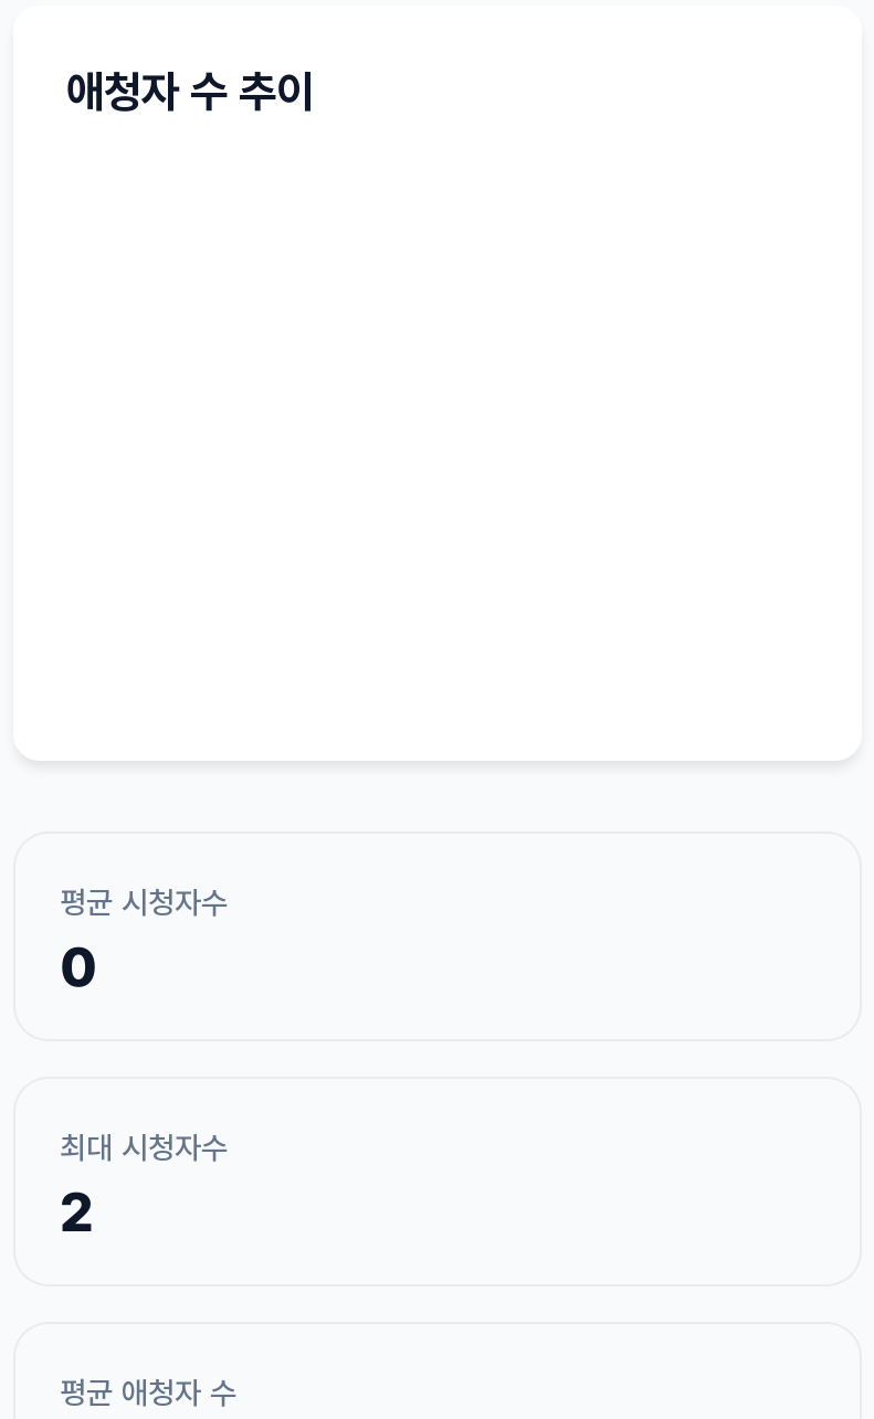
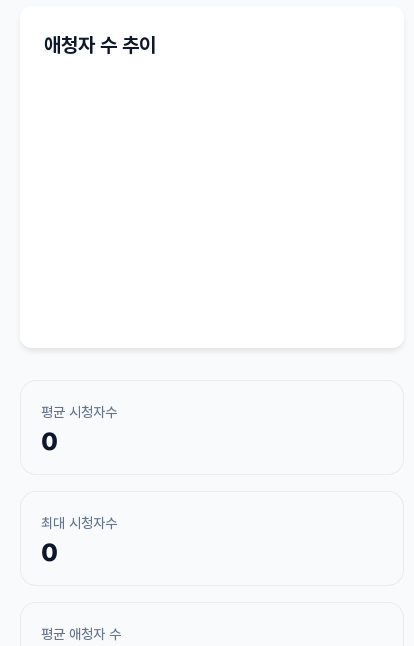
[60,1180,93,1245] 2 -> [41,538,58,567] 0

